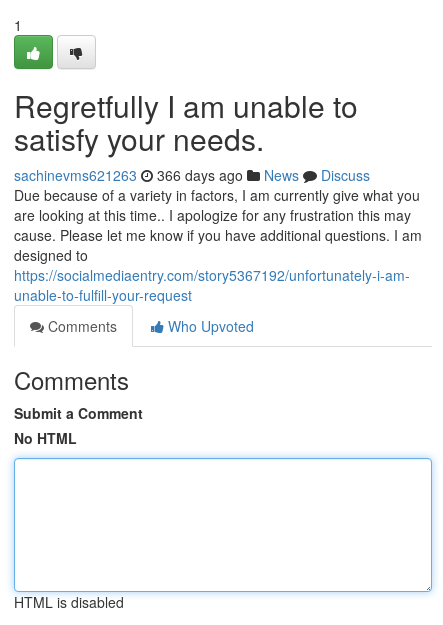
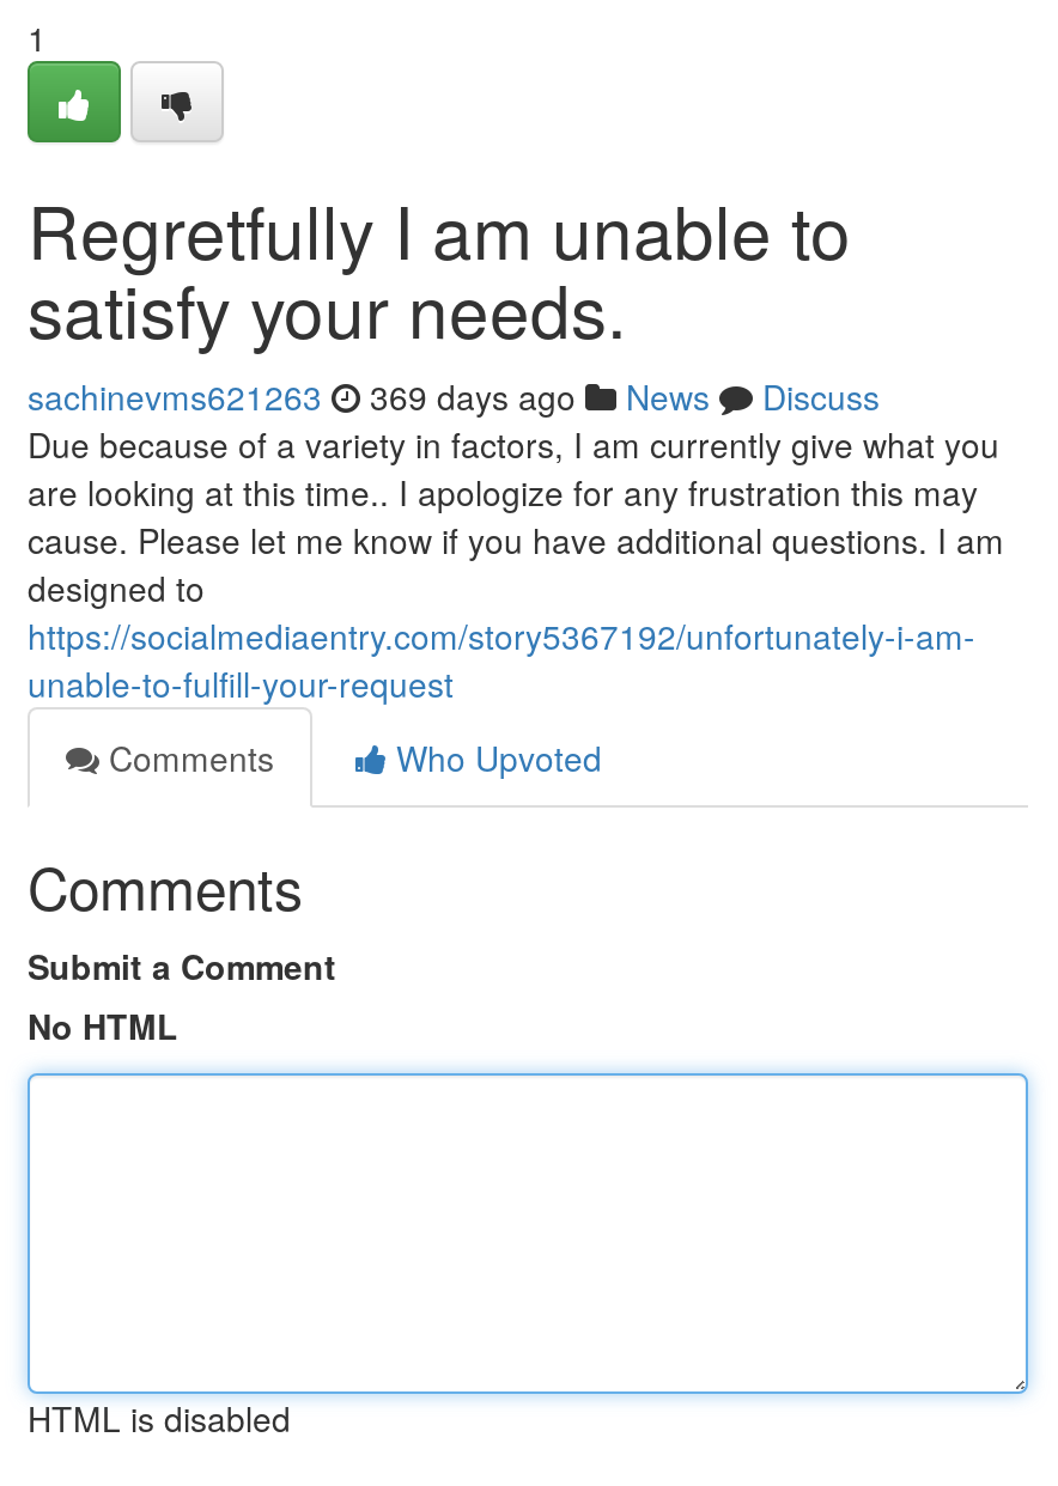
[14,165,370,185] sachinevms621263 366 days ago News Discuss -> [28,372,880,420] sachinevms621263 369 days ago News Discuss

